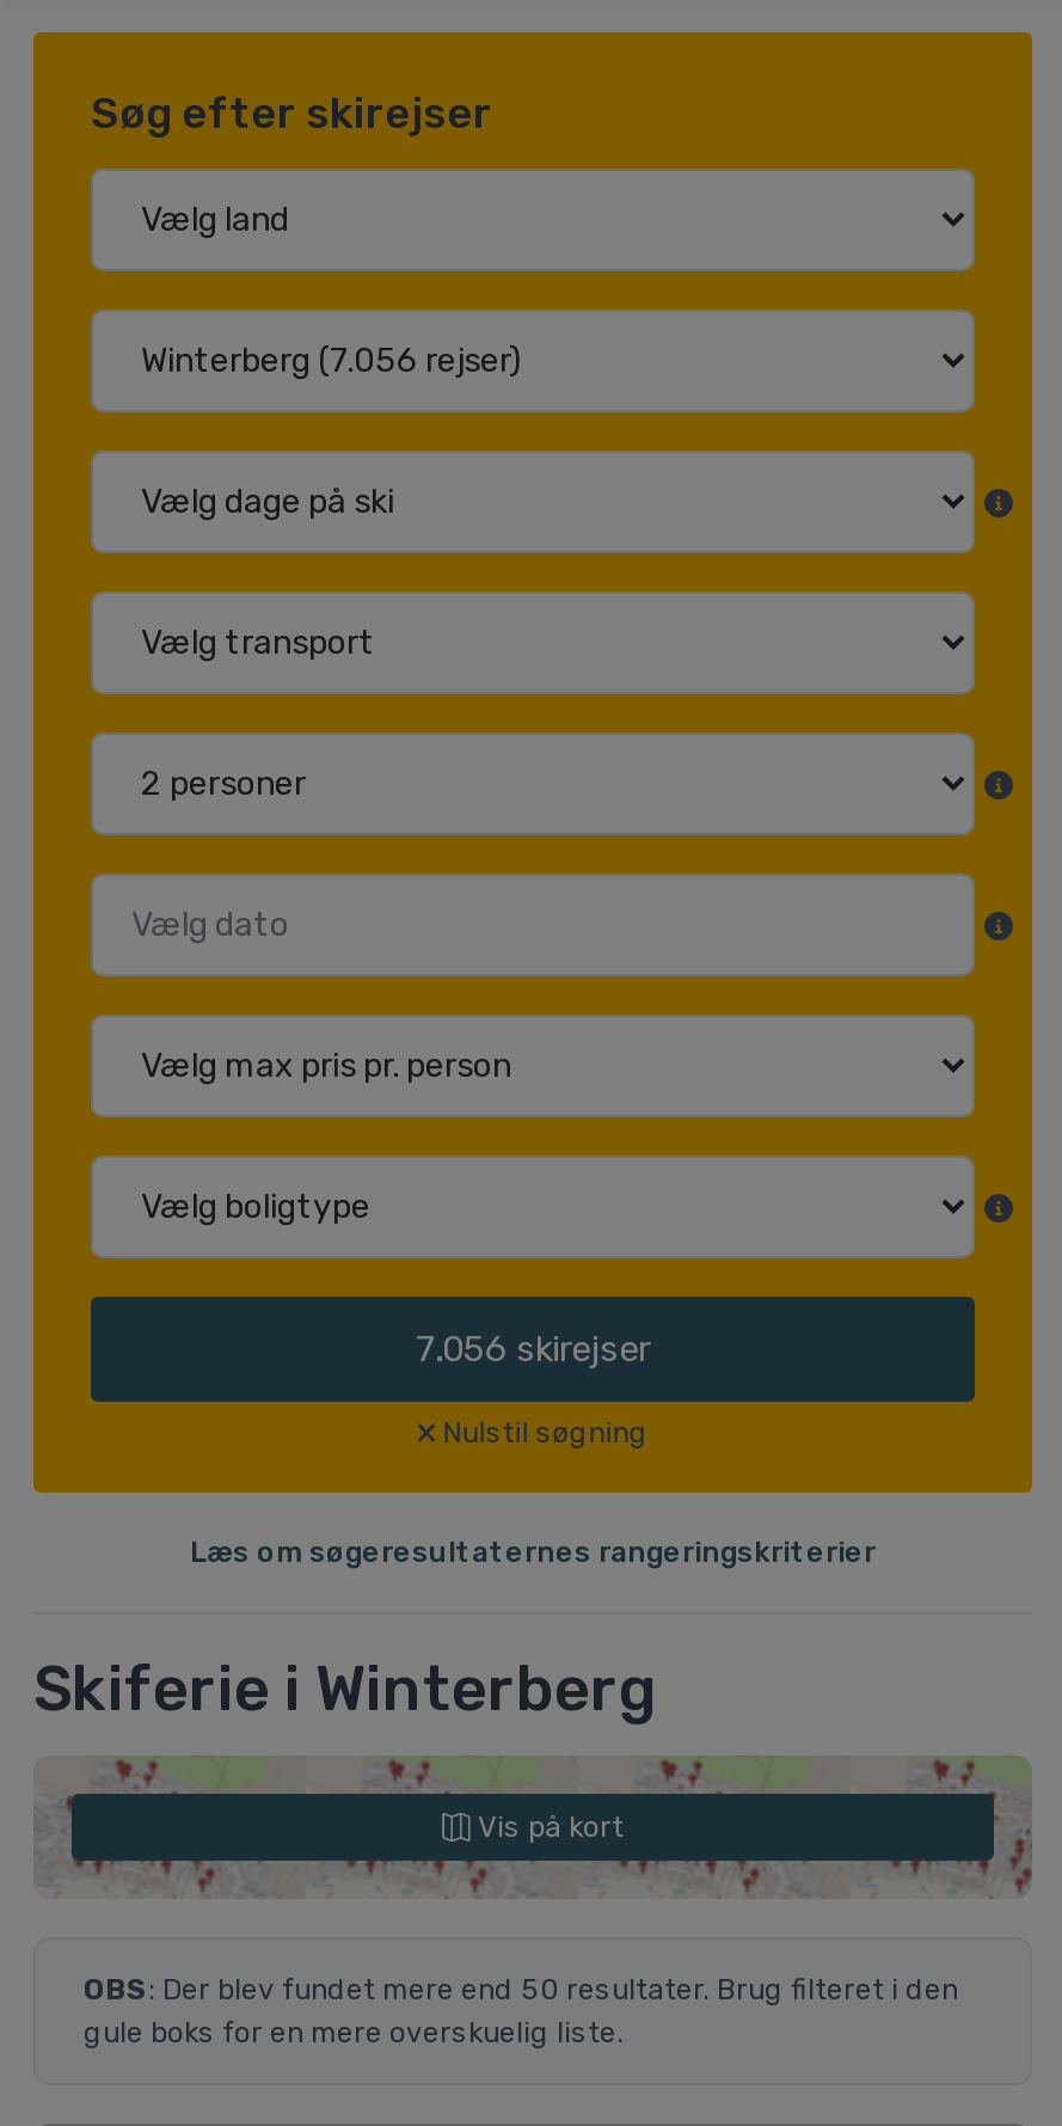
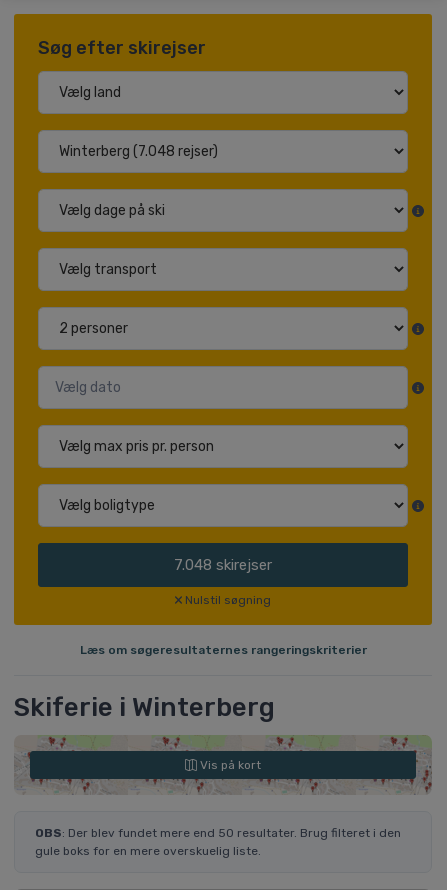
[416,1328,650,1371] 7.056 skirejser -> [174,556,272,574] 7.048 skirejser

